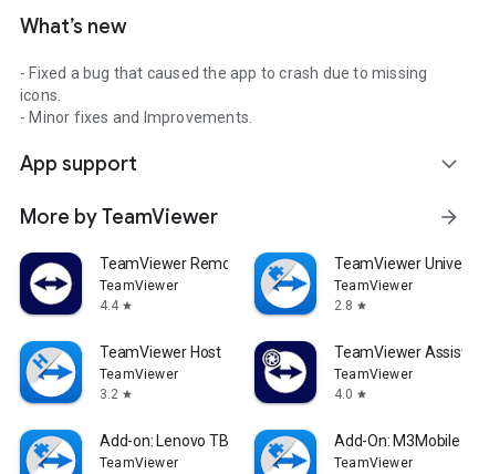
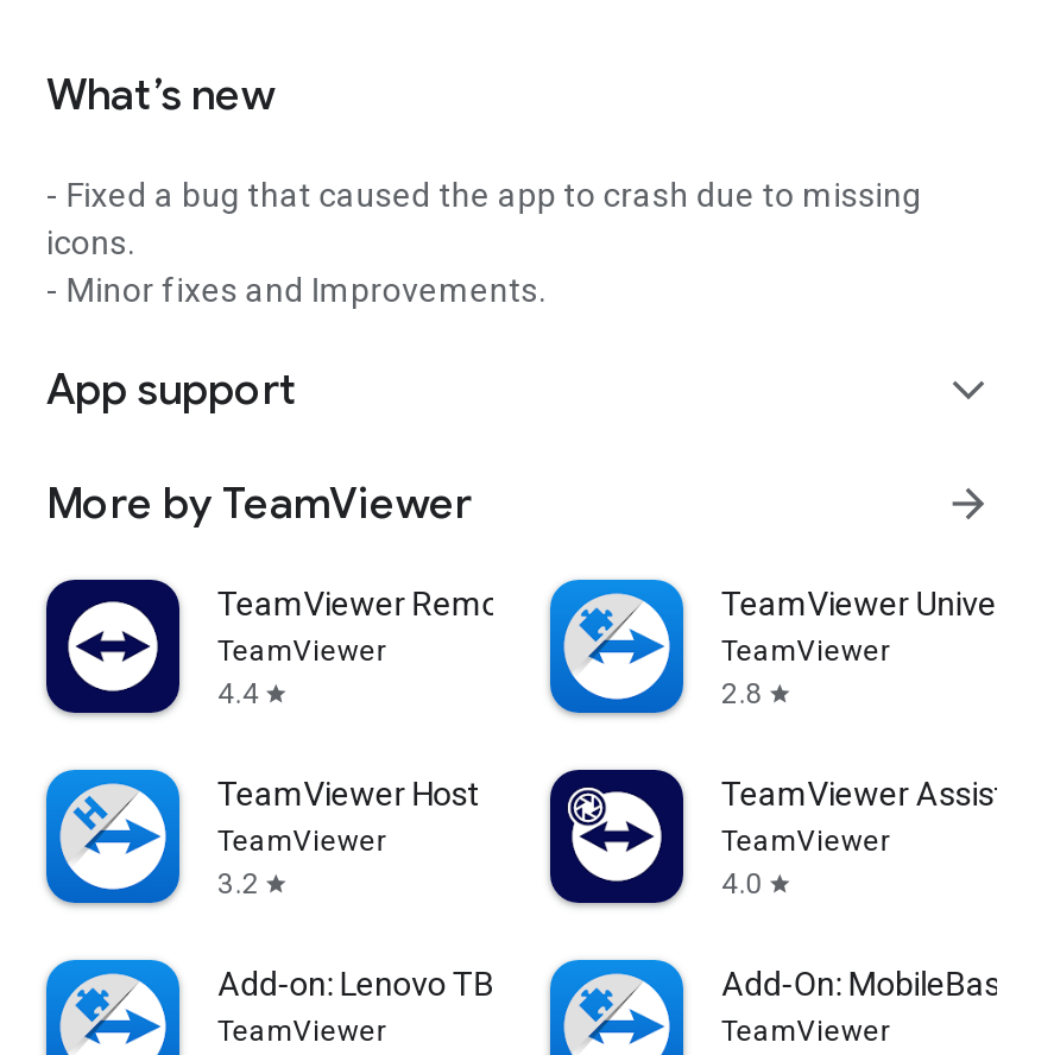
[334,432,460,450] Add-On: M3Mobile -> [721,965,1019,1003] Add-On: MobileBase

